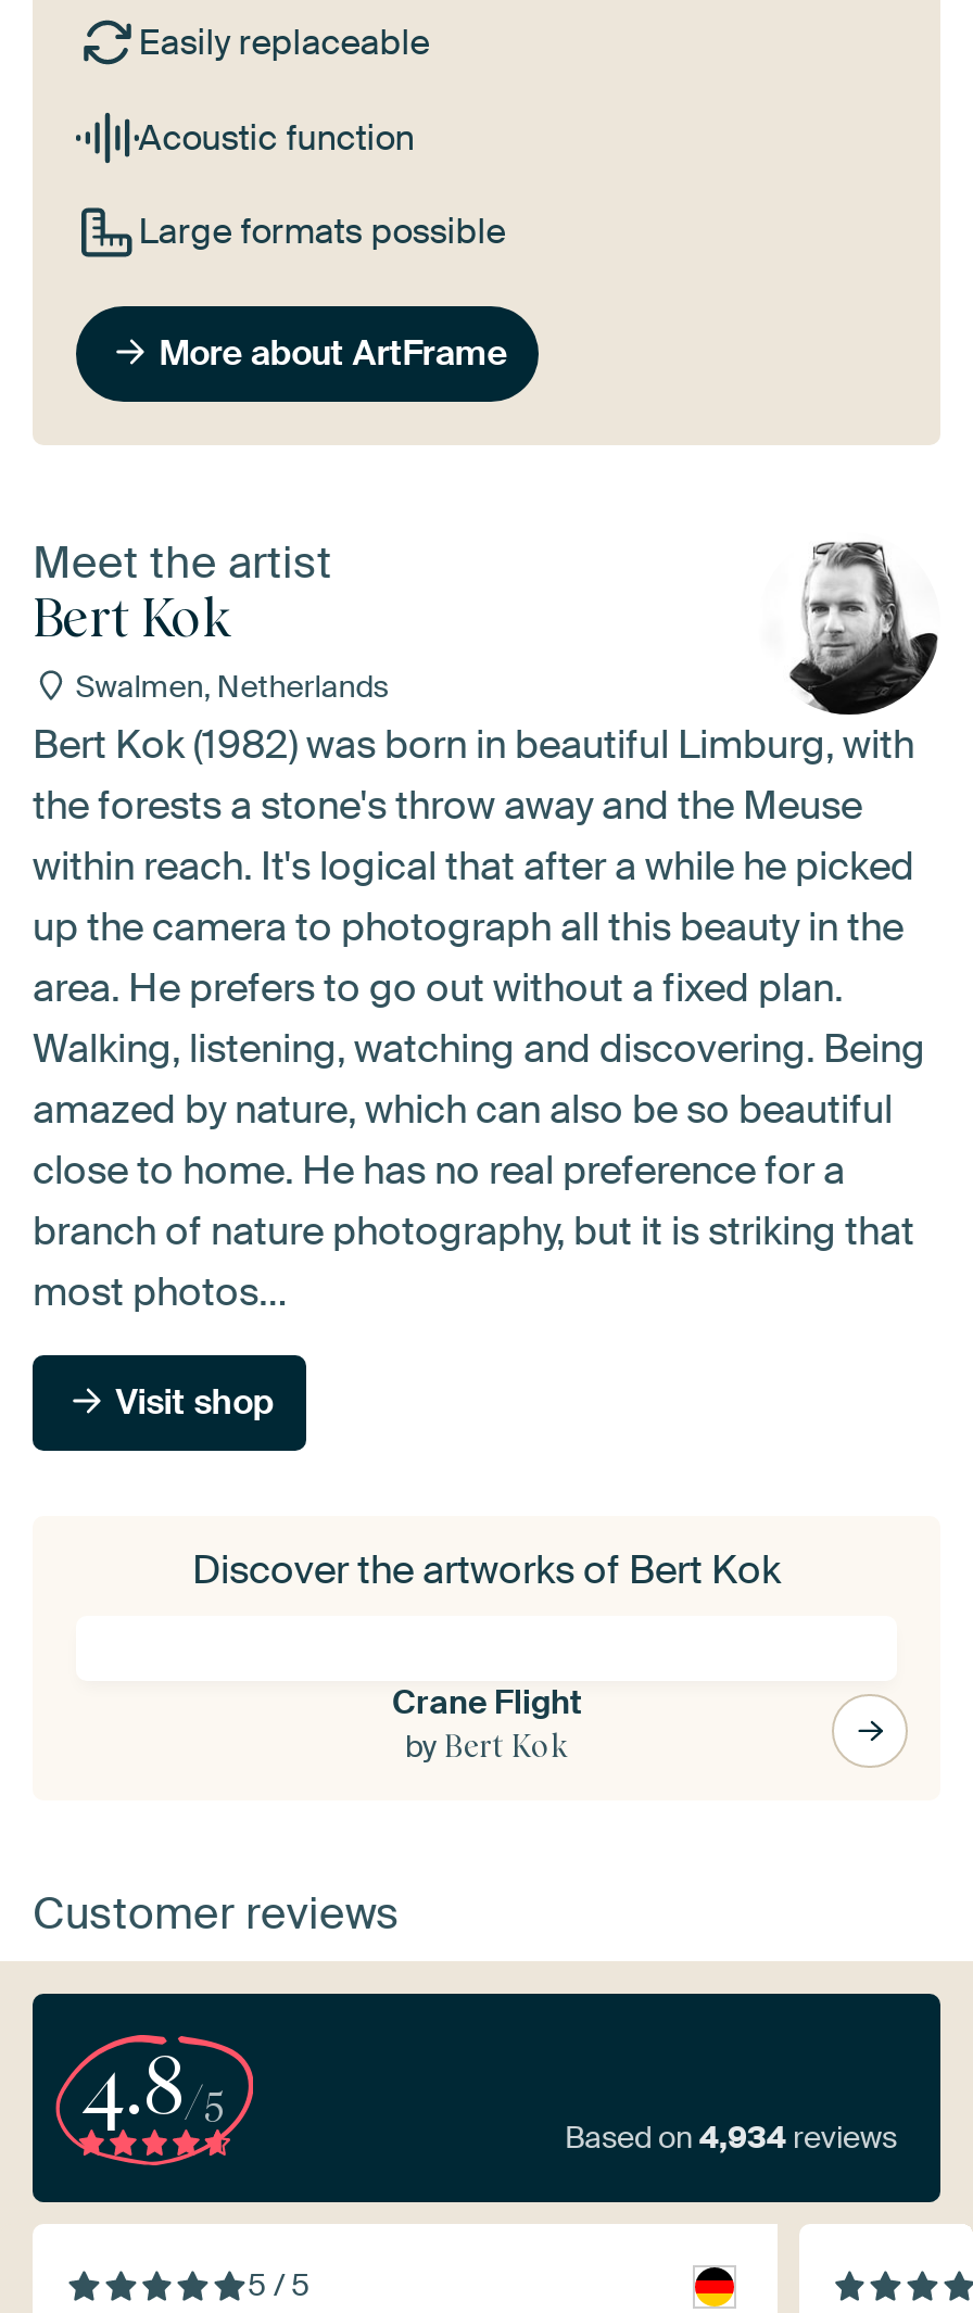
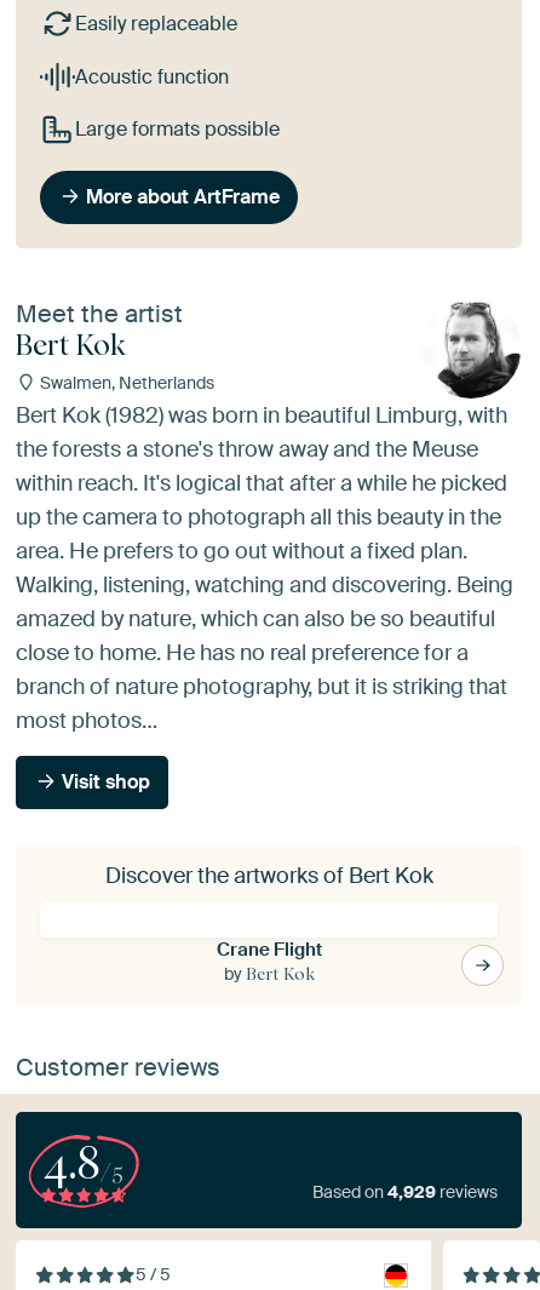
[565,2117,897,2156] Based on 4,934 reviews -> [312,1181,498,1203] Based on 4,929 reviews

